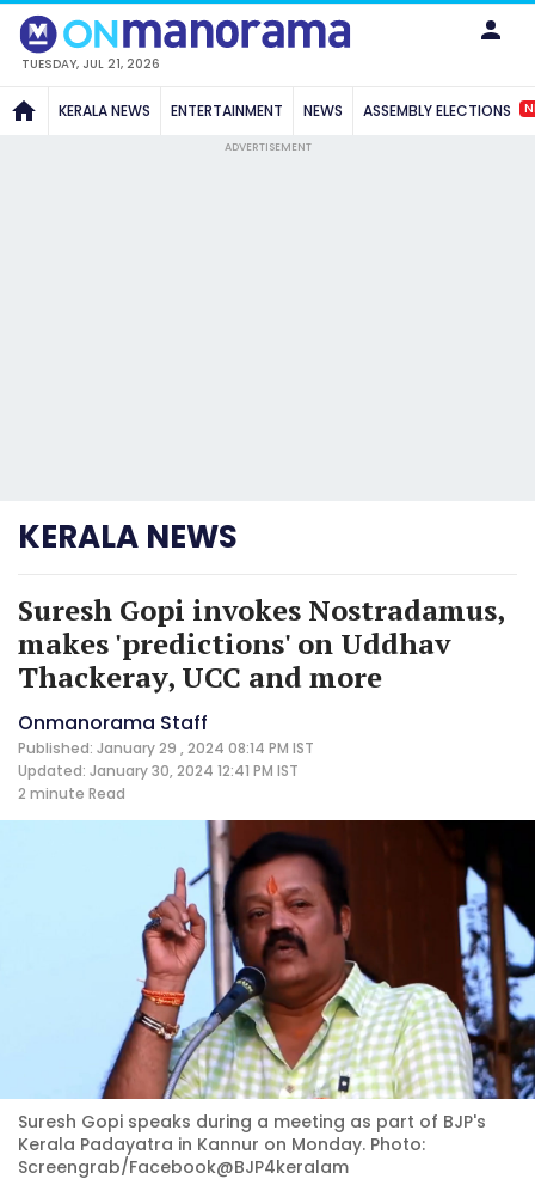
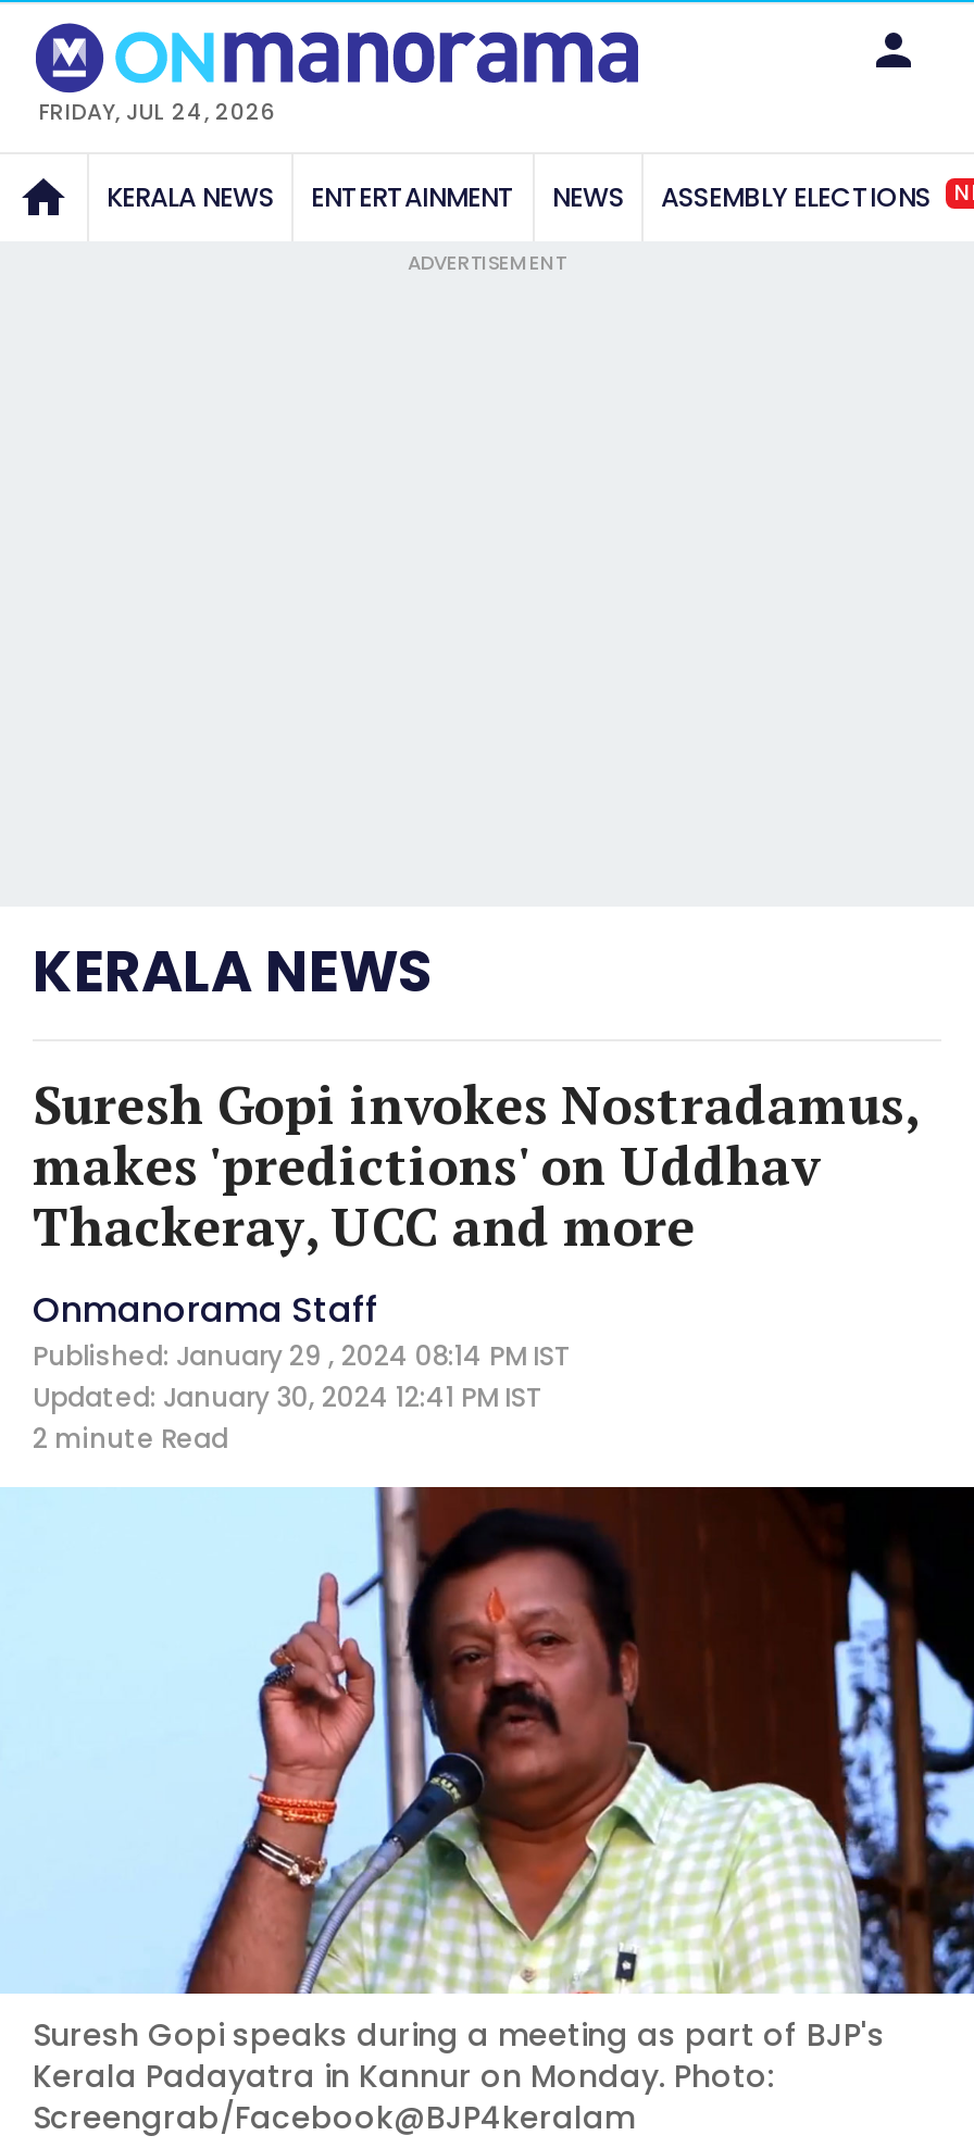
[21,55,160,73] TUESDAY, JUL 21, 2026 -> [39,95,276,128] FRIDAY, JUL 24, 2026

